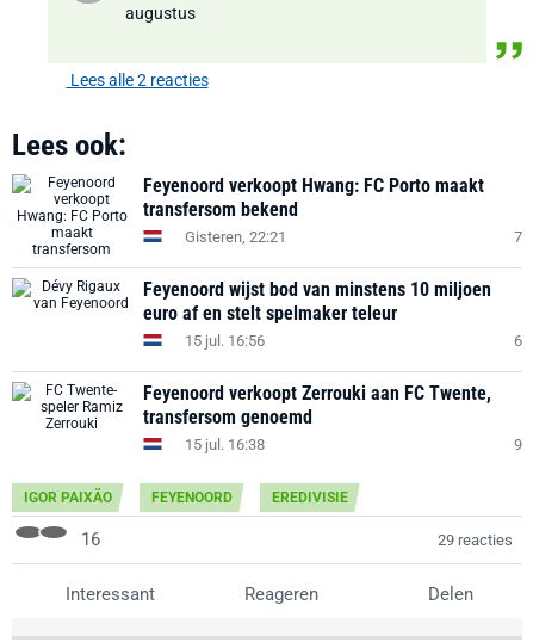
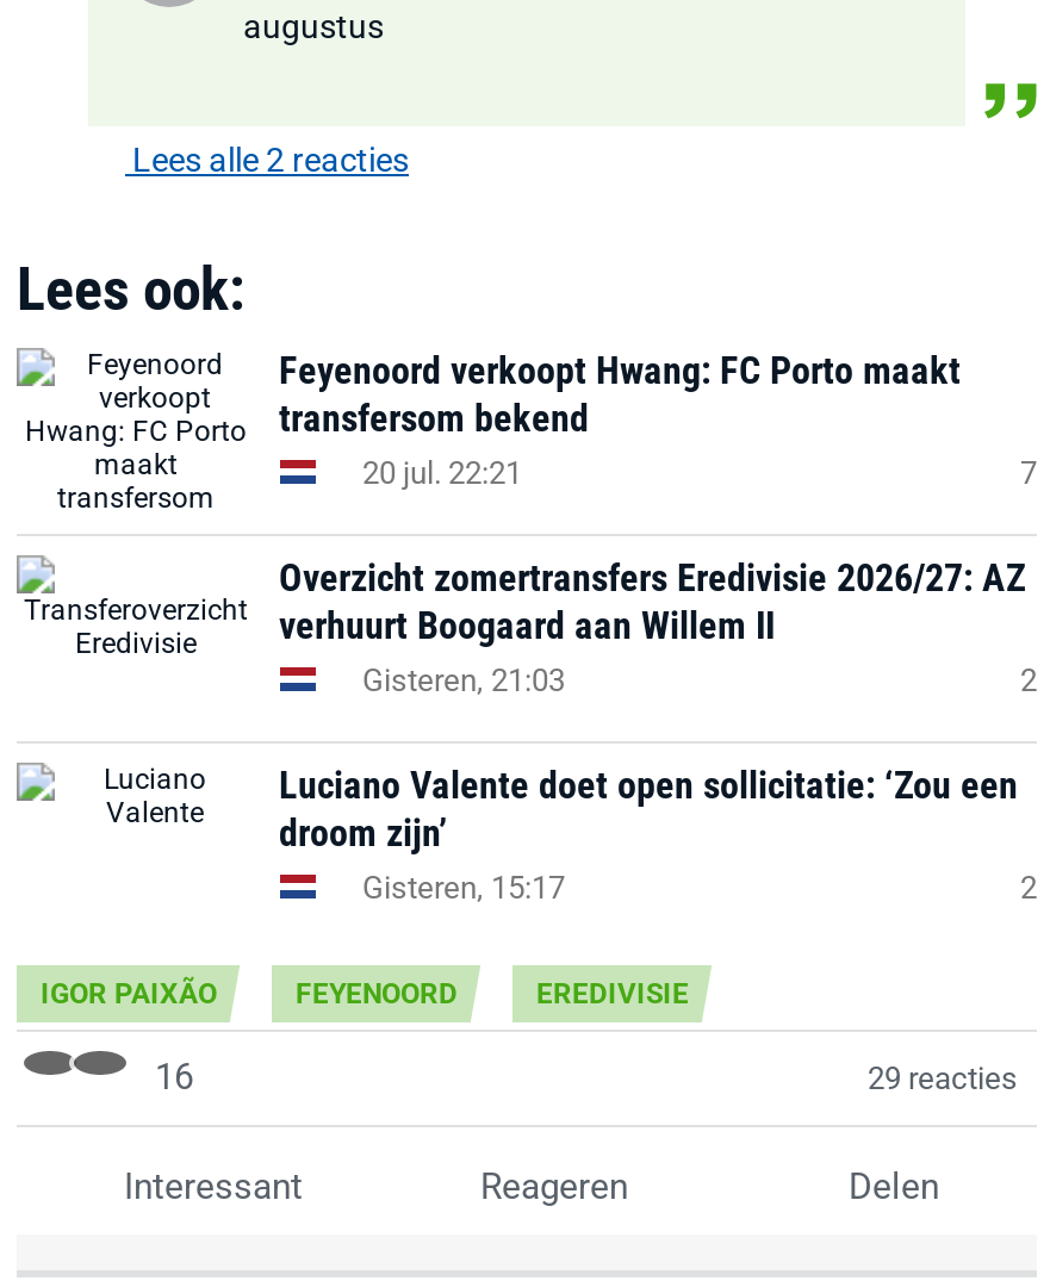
[185,227,286,245] Gisteren, 22:21 -> [362,454,522,490] 20 jul. 22:21
[17,278,522,349] [image] | Feyenoord wijst bod van minstens 10 miljoen | euro af en stelt spelmaker teleur | 15 jul. 16:56 | 6 -> [24,555,1037,697] [image] | Overzicht zomertransfers Eredivisie 2026/27: AZ | verhuurt Boogaard aan Willem II | Gisteren, 21:03 | 2
[41,382,522,453] [image] | Feyenoord verkoopt Zerrouki aan FC Twente, | transfersom genoemd | 15 jul. 16:38 | 9 -> [76,763,1037,904] [image] | Luciano Valente doet open sollicitatie: ‘Zou een | droom zijn’ | Gisteren, 15:17 | 2

